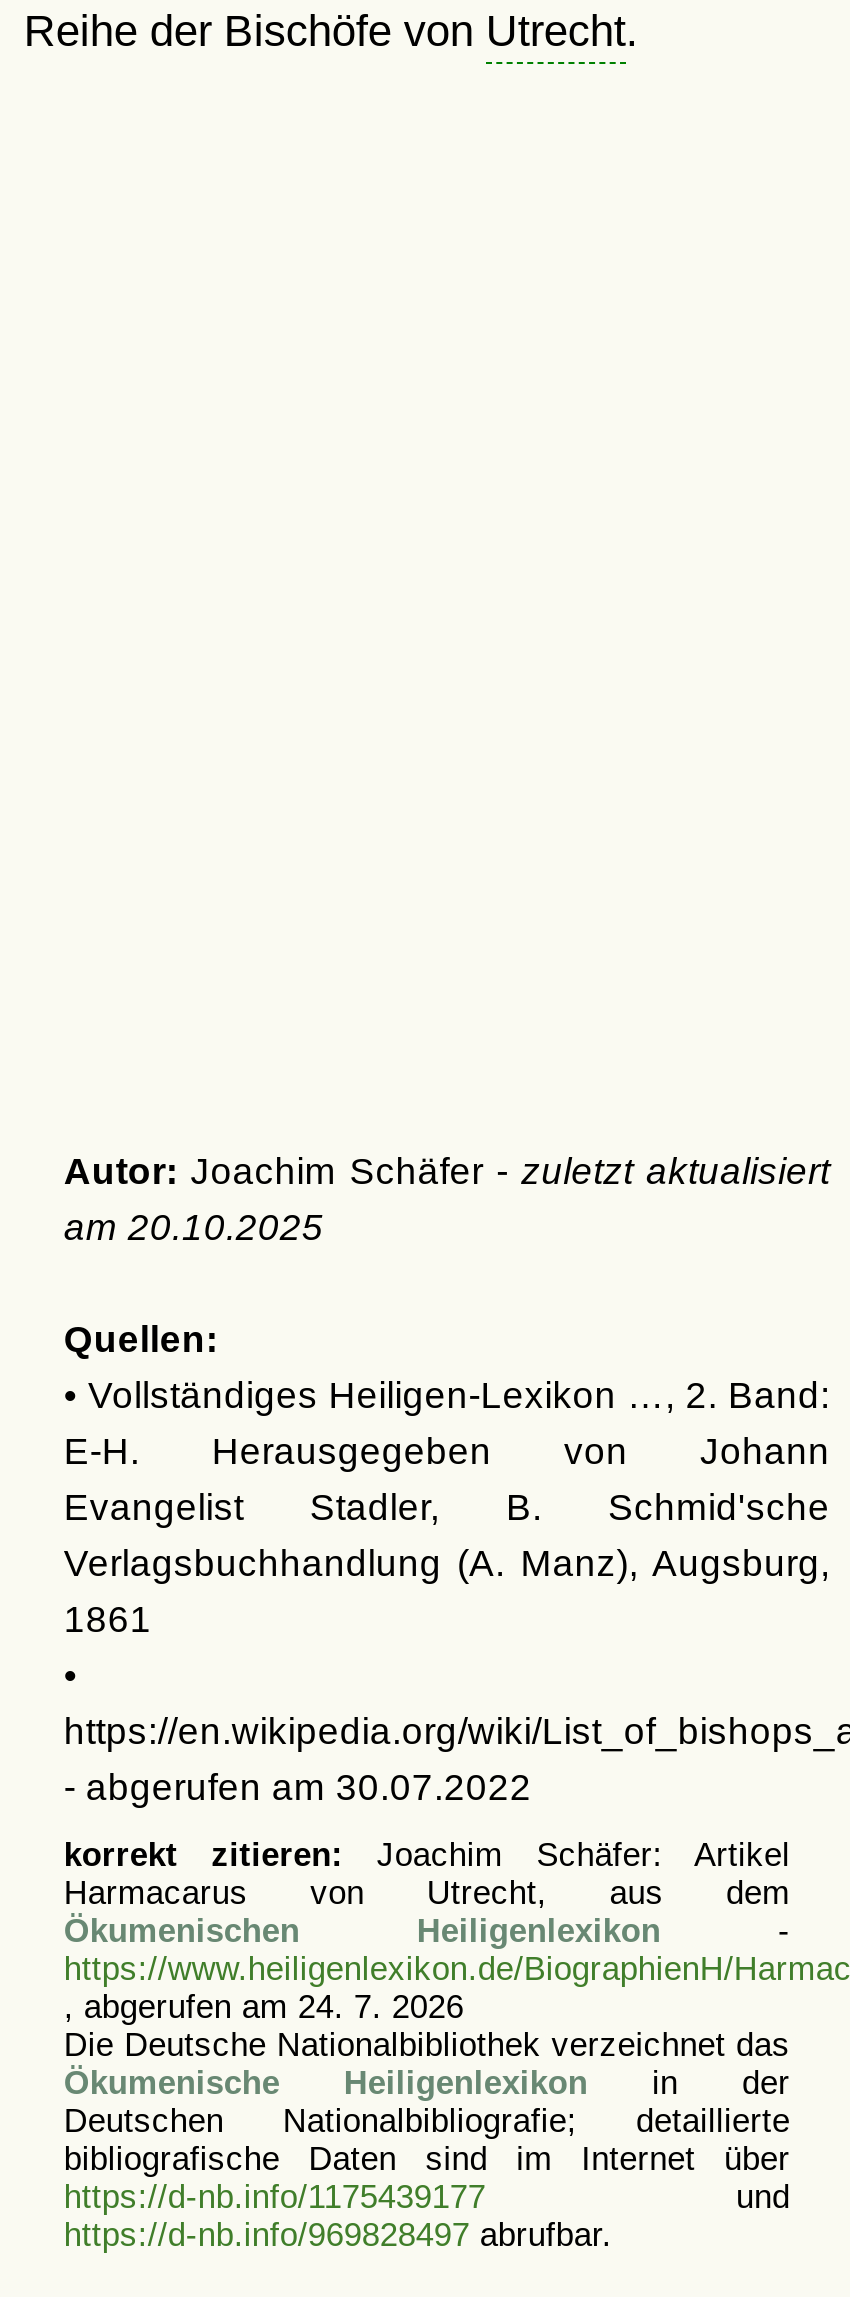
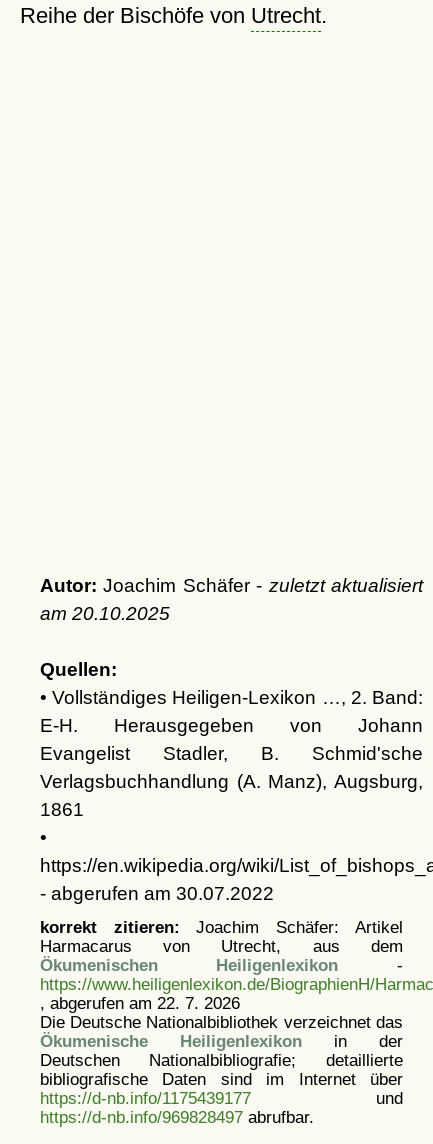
[64,1988,464,2024] , abgerufen am 24. 7. 2026 -> [40,994,240,1012] , abgerufen am 22. 7. 2026

